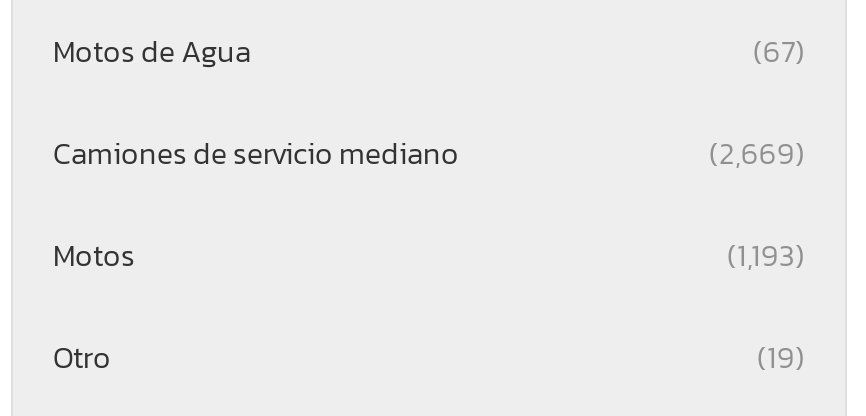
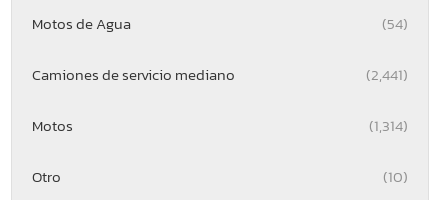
[753,27,805,73] (67) -> [382,11,408,34] (54)
[709,129,805,175] (2,669) -> [366,62,408,85] (2,441)
[727,231,805,277] (1,193) -> [369,113,408,136] (1,314)
[757,333,805,379] (19) -> [383,164,408,187] (10)

